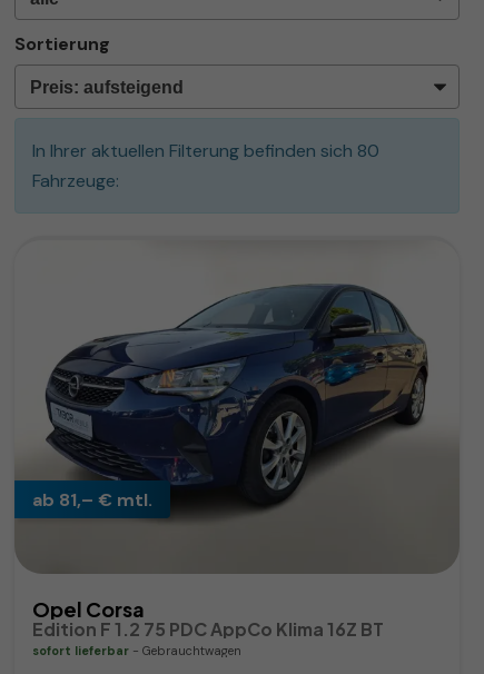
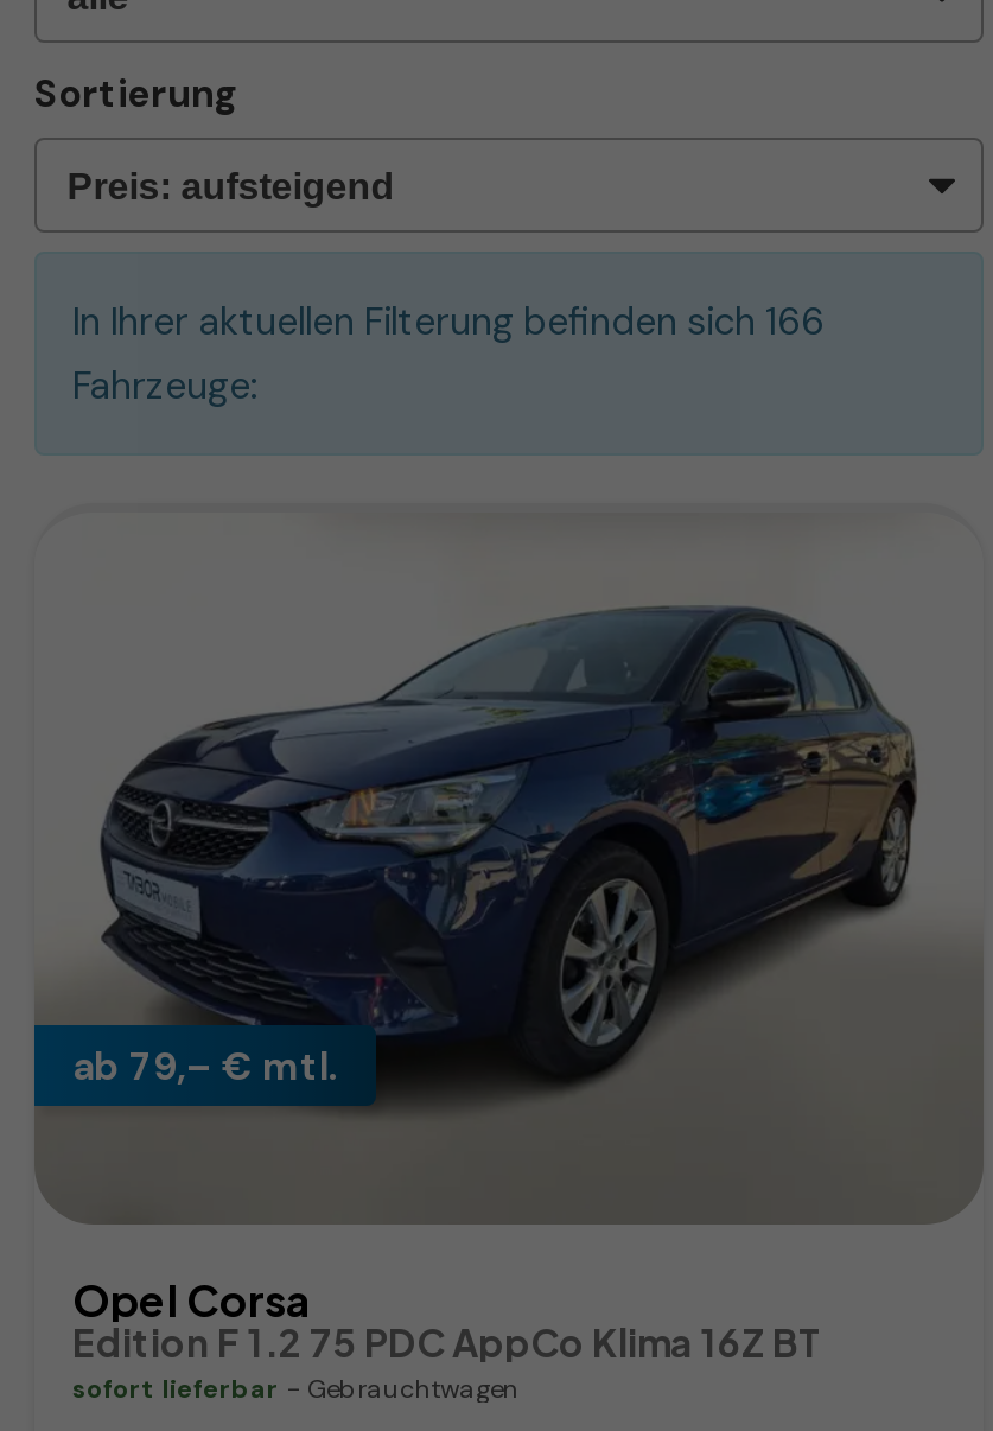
[32,139,379,162] In Ihrer aktuellen Filterung befinden sich 80 -> [72,296,825,346] In Ihrer aktuellen Filterung befinden sich 166
[32,488,152,511] ab 81,– € mtl. -> [72,1041,338,1091] ab 79,– € mtl.

